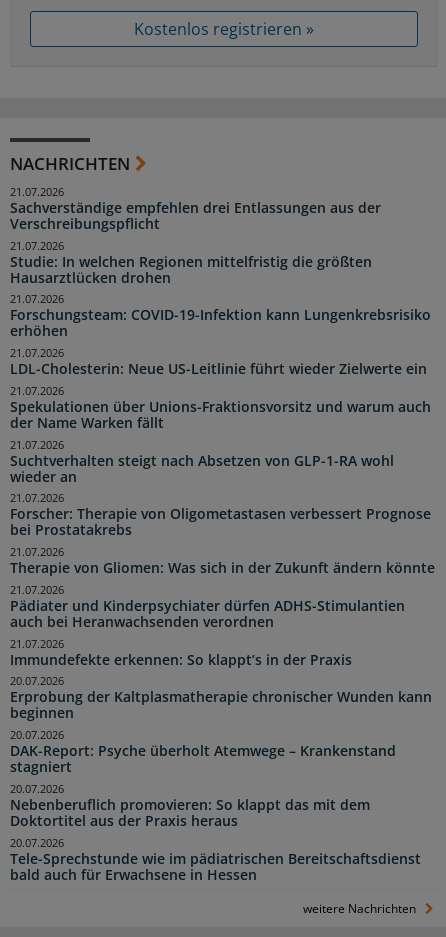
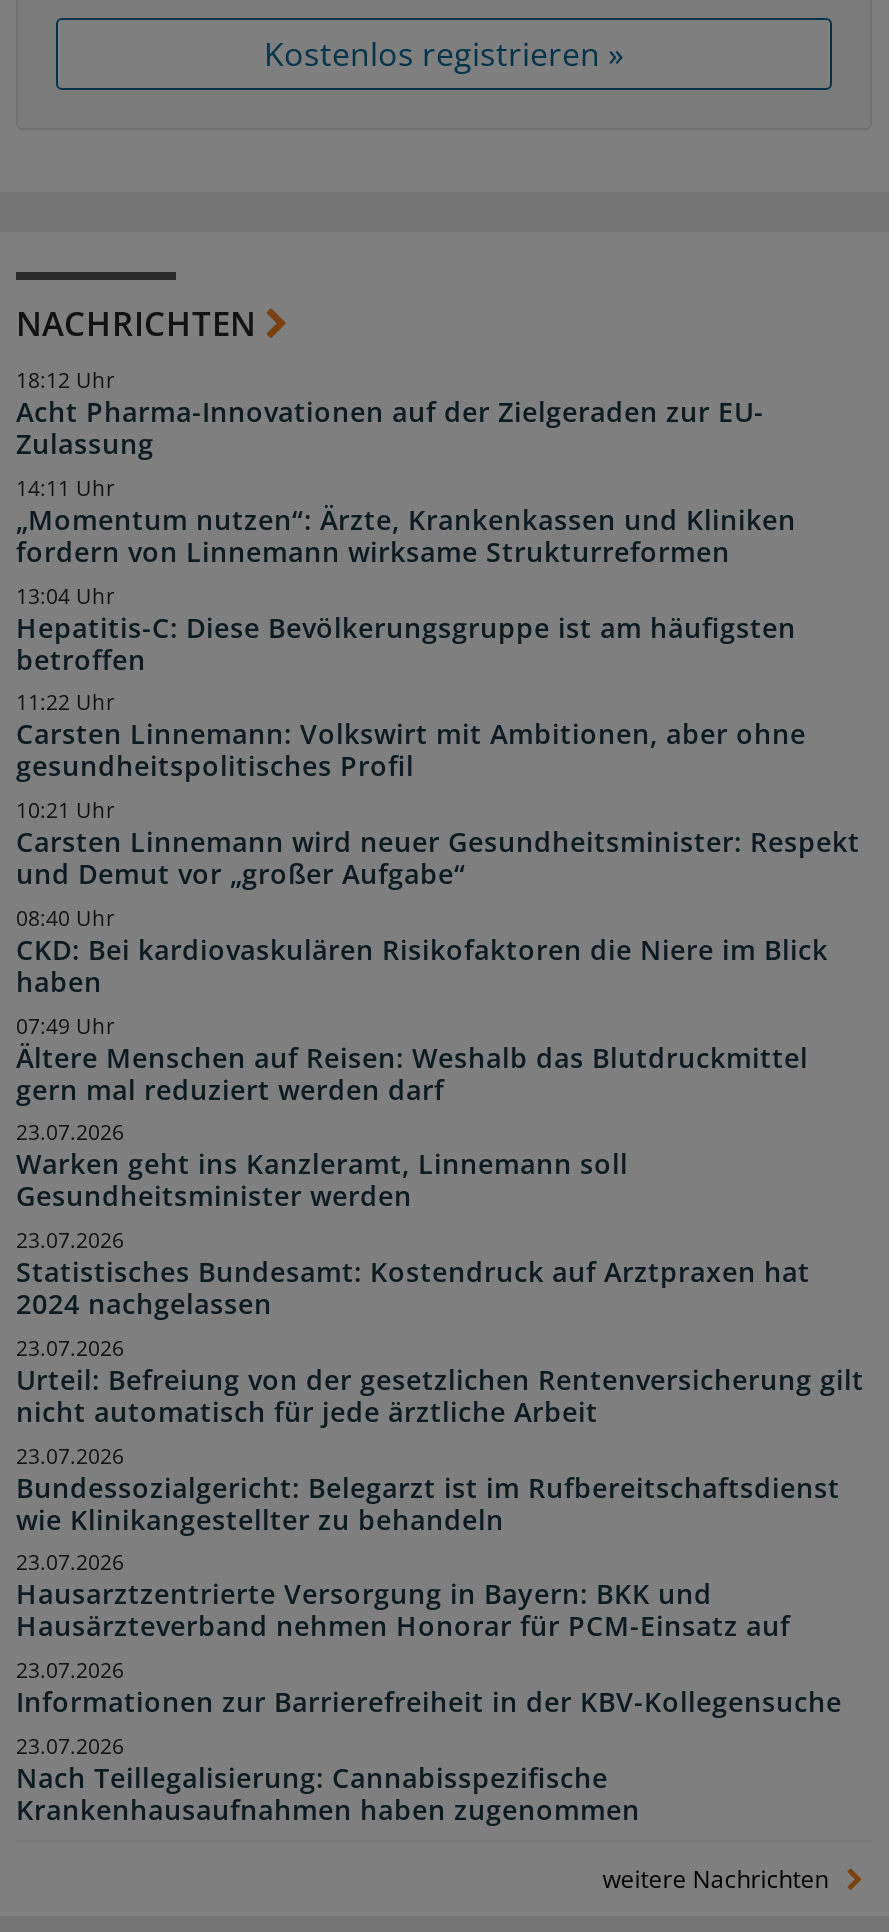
[10,185,64,199] 21.07.2026 -> [16,366,116,394] 18:12 Uhr
[10,199,381,233] Sachverständige empfehlen drei Entlassungen aus der | Verschreibungspflicht -> [16,394,764,462] Acht Pharma-Innovationen auf der Zielgeraden zur EU- | Zulassung
[10,239,64,253] 21.07.2026 -> [16,473,116,501] 14:11 Uhr
[10,253,372,287] Studie: In welchen Regionen mittelfristig die größten | Hausarztlücken drohen -> [16,501,796,569] „Momentum nutzen“: Ärzte, Krankenkassen und Kliniken | fordern von Linnemann wirksame Strukturreformen
[10,292,64,306] 21.07.2026 -> [16,581,116,609] 13:04 Uhr
[10,306,431,340] Forschungsteam: COVID-19-Infektion kann Lungenkrebsrisiko | erhöhen -> [16,609,796,677] Hepatitis-C: Diese Bevölkerungsgruppe ist am häufigsten | betroffen
[10,346,64,360] 21.07.2026 -> [16,688,116,716] 11:22 Uhr
[10,360,427,378] LDL-Cholesterin: Neue US-Leitlinie führt wieder Zielwerte ein -> [16,716,806,784] Carsten Linnemann: Volkswirt mit Ambitionen, aber ohne | gesundheitspolitisches Profil
[10,384,64,398] 21.07.2026 -> [16,796,116,824] 10:21 Uhr
[10,398,431,432] Spekulationen über Unions-Fraktionsvorsitz und warum auch | der Name Warken fällt -> [16,824,860,892] Carsten Linnemann wird neuer Gesundheitsminister: Respekt | und Demut vor „großer Aufgabe“
[10,438,64,452] 21.07.2026 -> [16,903,116,931] 08:40 Uhr
[10,452,394,486] Suchtverhalten steigt nach Absetzen von GLP-1-RA wohl | wieder an -> [16,931,828,999] CKD: Bei kardiovaskulären Risikofaktoren die Niere im Blick | haben
[10,491,64,505] 21.07.2026 -> [16,1011,116,1039] 07:49 Uhr
[10,505,431,539] Forscher: Therapie von Oligometastasen verbessert Prognose | bei Prostatakrebs -> [16,1039,808,1107] Ältere Menschen auf Reisen: Weshalb das Blutdruckmittel | gern mal reduziert werden darf
[10,545,64,559] 21.07.2026 -> [16,1118,124,1146] 23.07.2026
[10,559,435,577] Therapie von Gliomen: Was sich in der Zukunft ändern könnte -> [16,1146,628,1214] Warken geht ins Kanzleramt, Linnemann soll | Gesundheitsminister werden
[10,583,64,597] 21.07.2026 -> [16,1226,124,1254] 23.07.2026
[10,597,405,631] Pädiater und Kinderpsychiater dürfen ADHS-Stimulantien | auch bei Heranwachsenden verordnen -> [16,1254,810,1322] Statistisches Bundesamt: Kostendruck auf Arztpraxen hat | 2024 nachgelassen
[10,637,64,651] 21.07.2026 -> [16,1333,124,1361] 23.07.2026
[10,651,352,669] Immundefekte erkennen: So klappt’s in der Praxis -> [16,1361,864,1429] Urteil: Befreiung von der gesetzlichen Rentenversicherung gilt | nicht automatisch für jede ärztliche Arbeit
[10,674,64,688] 20.07.2026 -> [16,1441,124,1469] 23.07.2026
[10,688,432,722] Erprobung der Kaltplasmatherapie chronischer Wunden kann | beginnen -> [16,1469,840,1537] Bundessozialgericht: Belegarzt ist im Rufbereitschaftsdienst | wie Klinikangestellter zu behandeln
[10,728,64,742] 20.07.2026 -> [16,1548,124,1576] 23.07.2026
[10,742,396,776] DAK-Report: Psyche überholt Atemwege – Krankenstand | stagniert -> [16,1576,790,1644] Hausarztzentrierte Versorgung in Bayern: BKK und | Hausärzteverband nehmen Honorar für PCM-Einsatz auf
[10,782,64,796] 20.07.2026 -> [16,1656,124,1684] 23.07.2026
[10,796,370,830] Nebenberuflich promovieren: So klappt das mit dem | Doktortitel aus der Praxis heraus -> [16,1684,842,1720] Informationen zur Barrierefreiheit in der KBV-Kollegensuche
[10,836,64,850] 20.07.2026 -> [16,1731,124,1759] 23.07.2026
[10,850,421,884] Tele-Sprechstunde wie im pädiatrischen Bereitschaftsdienst | bald auch für Erwachsene in Hessen -> [16,1759,640,1827] Nach Teillegalisierung: Cannabisspezifische | Krankenhausaufnahmen haben zugenommen

